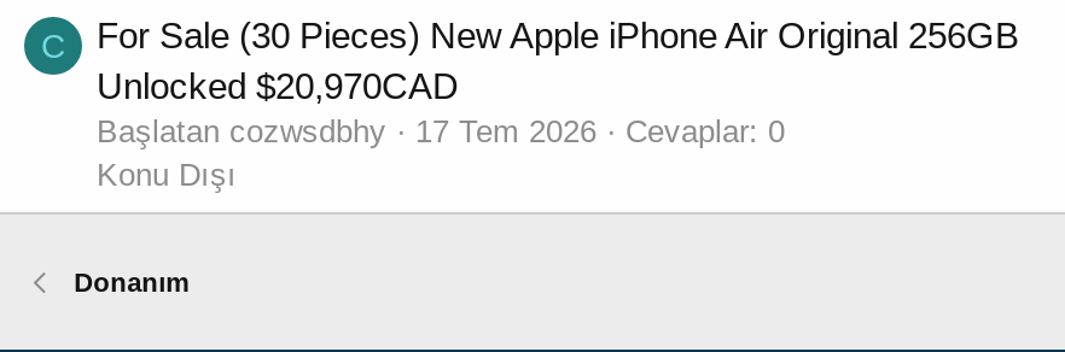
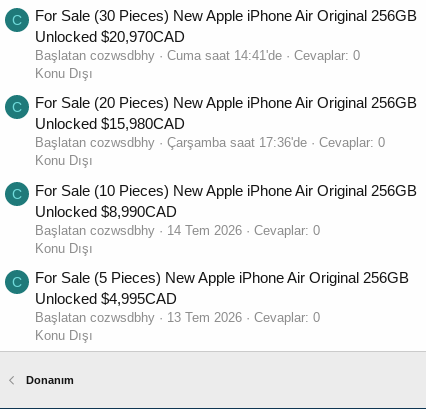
[415,113,596,149] 17 Tem 2026 -> [12,48,417,325] Cuma saat 14:41'de | Cevaplar: 0 | Konu Dışı | C | For Sale (20 Pieces) New Apple iPhone Air Original 256GB | Unlocked $15,980CAD | Başlatan cozwsdbhy | Çarşamba saat 17:36'de | Cevaplar: 0 | Konu Dışı | C | For Sale (10 Pieces) New Apple iPhone Air Original 256GB | Unlocked $8,990CAD | Başlatan cozwsdbhy | 14 Tem 2026 | Cevaplar: 0 | Konu Dışı | C | For Sale (5 Pieces) New Apple iPhone Air Original 256GB | Unlocked $4,995CAD | Başlatan cozwsdbhy | 13 Tem 2026

